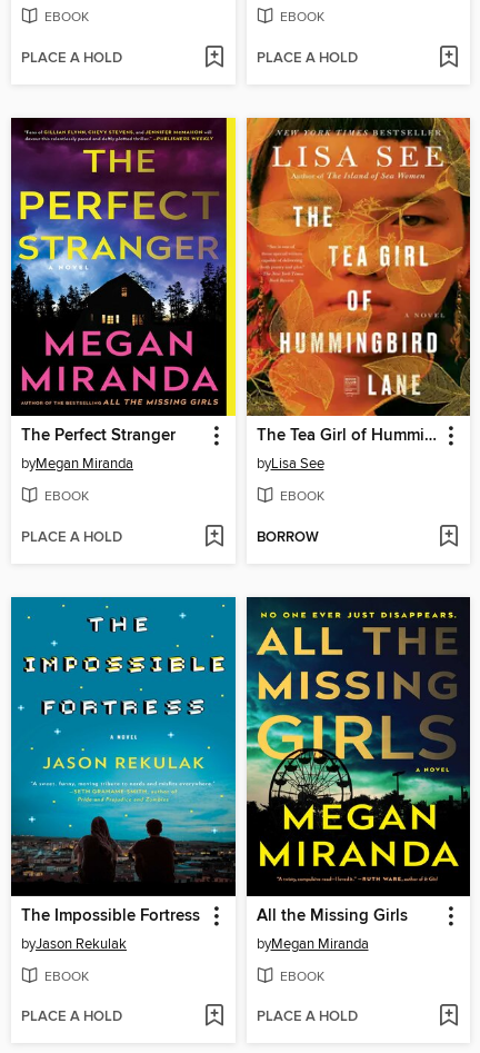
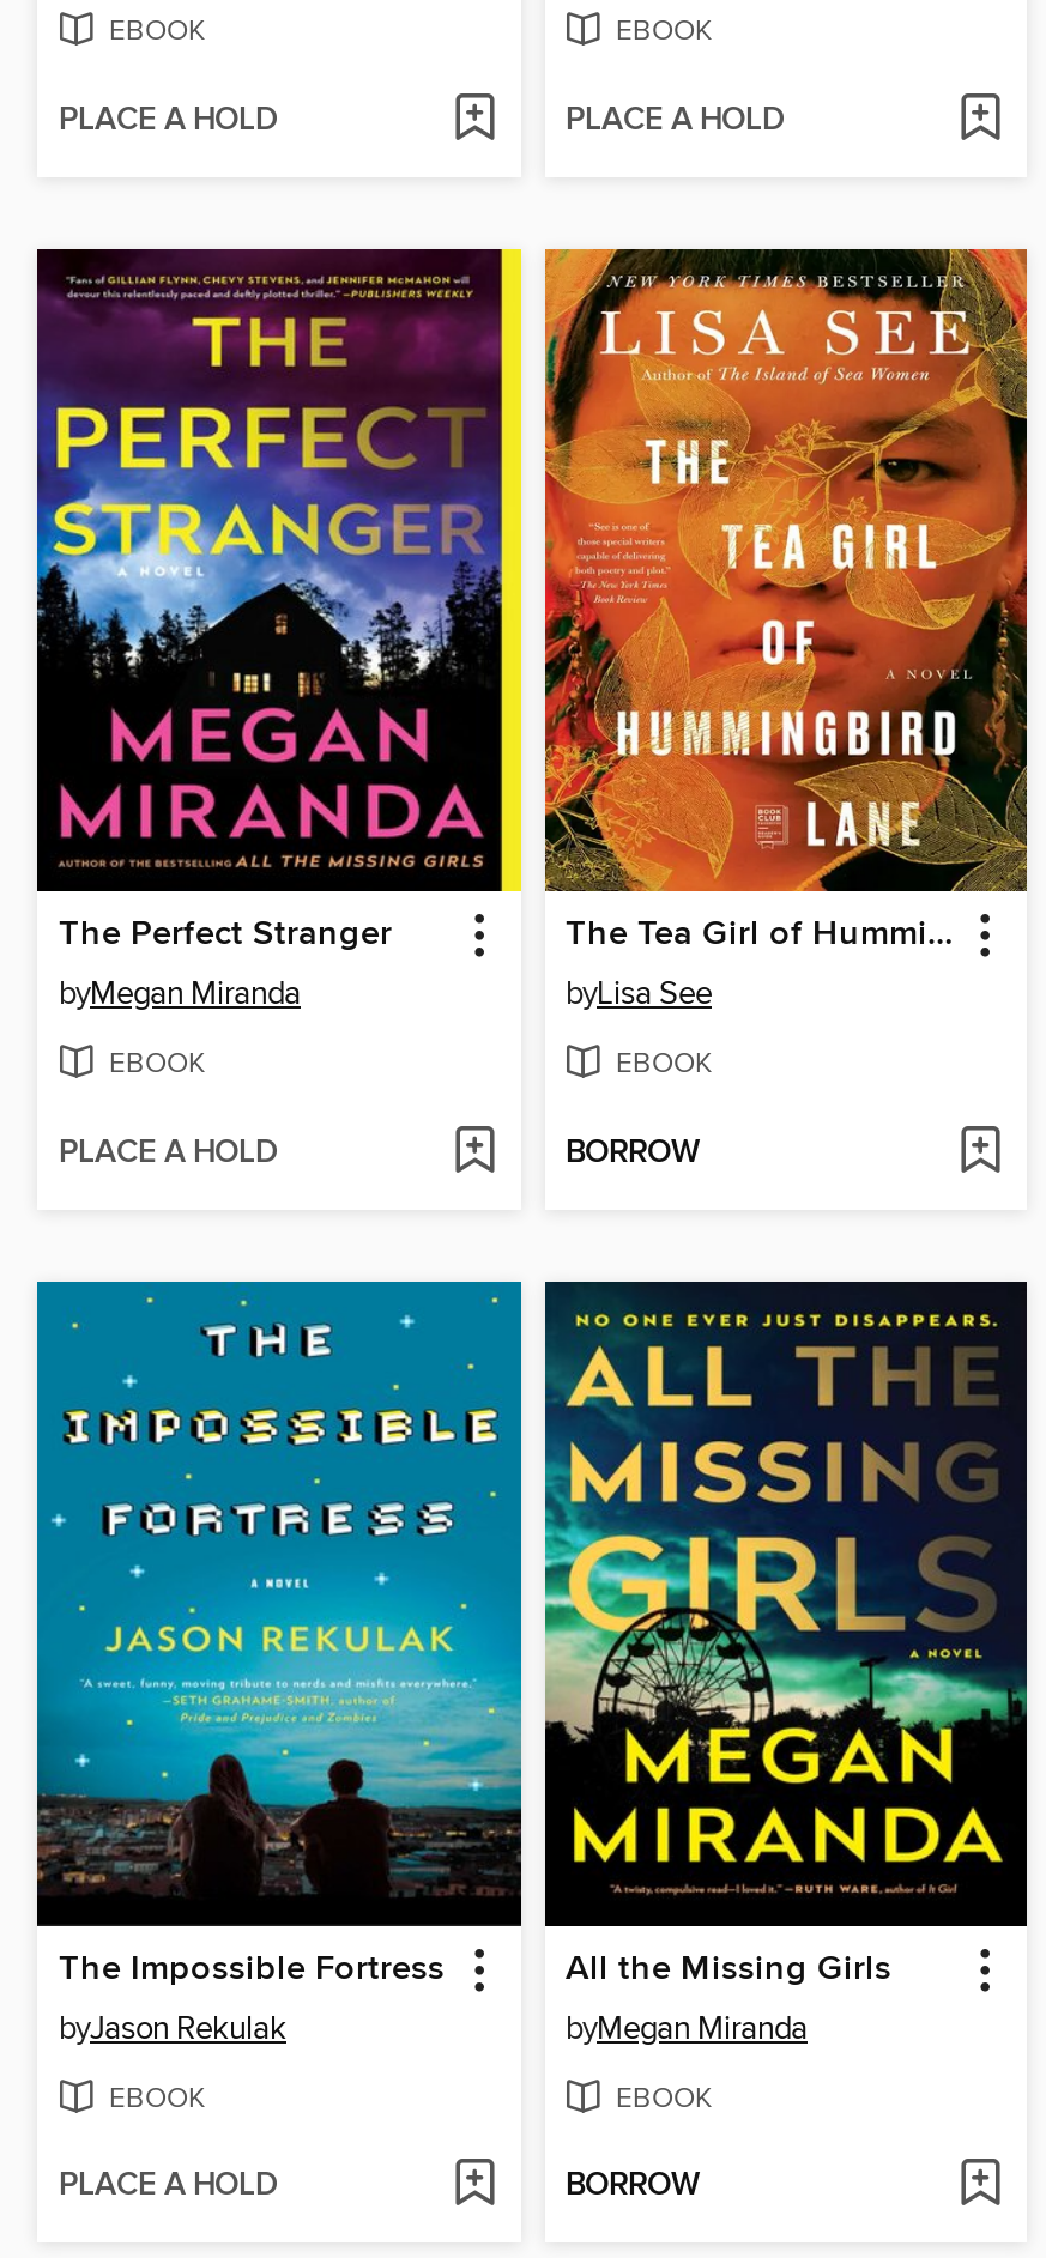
[256,1008,357,1027] PLACE A HOLD -> [566,2166,700,2207] BORROW

